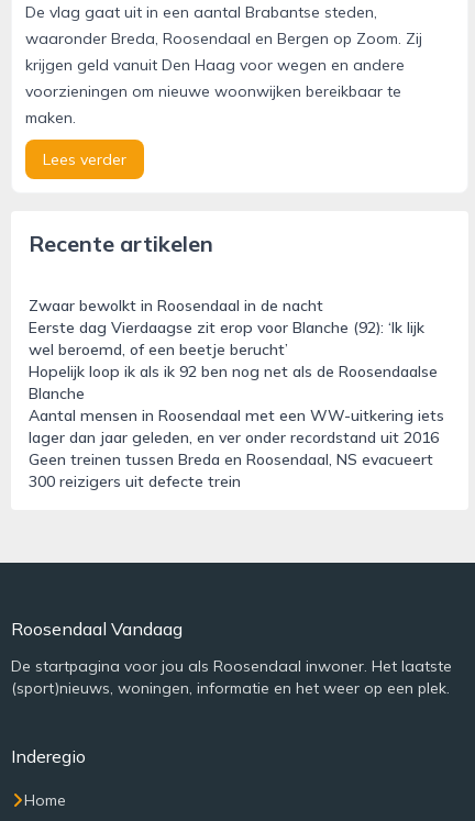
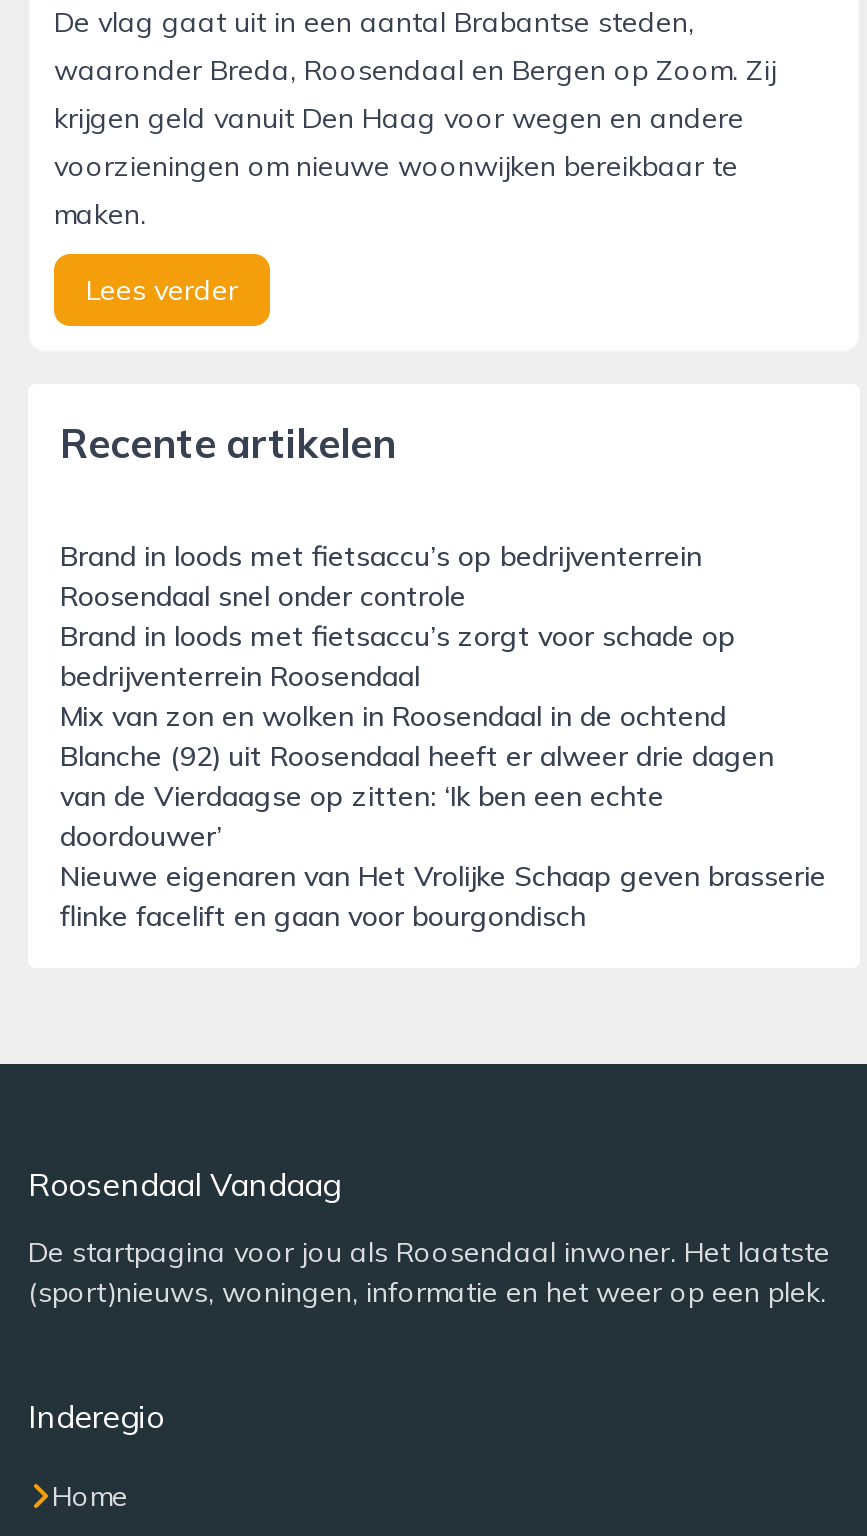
[29,296,444,491] Zwaar bewolkt in Roosendaal in de nacht | Eerste dag Vierdaagse zit erop voor Blanche (92): ‘Ik lijk | wel beroemd, of een beetje berucht’ | Hopelijk loop ik als ik 92 ben nog net als de Roosendaalse | Blanche | Aantal mensen in Roosendaal met een WW-uitkering iets | lager dan jaar geleden, en ver onder recordstand uit 2016 | Geen treinen tussen Breda en Roosendaal, NS evacueert | 300 reizigers uit defecte trein -> [60,538,826,934] Brand in loods met fietsaccu’s op bedrijventerrein | Roosendaal snel onder controle | Brand in loods met fietsaccu’s zorgt voor schade op | bedrijventerrein Roosendaal | Mix van zon en wolken in Roosendaal in de ochtend | Blanche (92) uit Roosendaal heeft er alweer drie dagen | van de Vierdaagse op zitten: ‘Ik ben een echte | doordouwer’ | Nieuwe eigenaren van Het Vrolijke Schaap geven brasserie | flinke facelift en gaan voor bourgondisch

